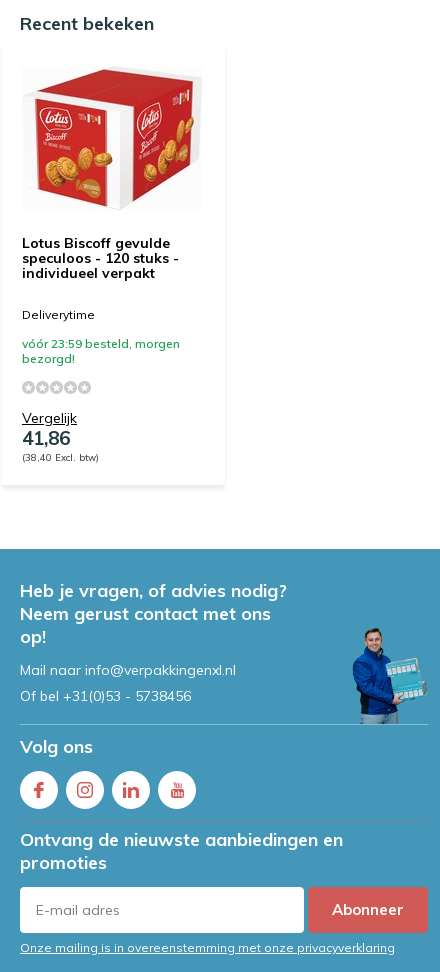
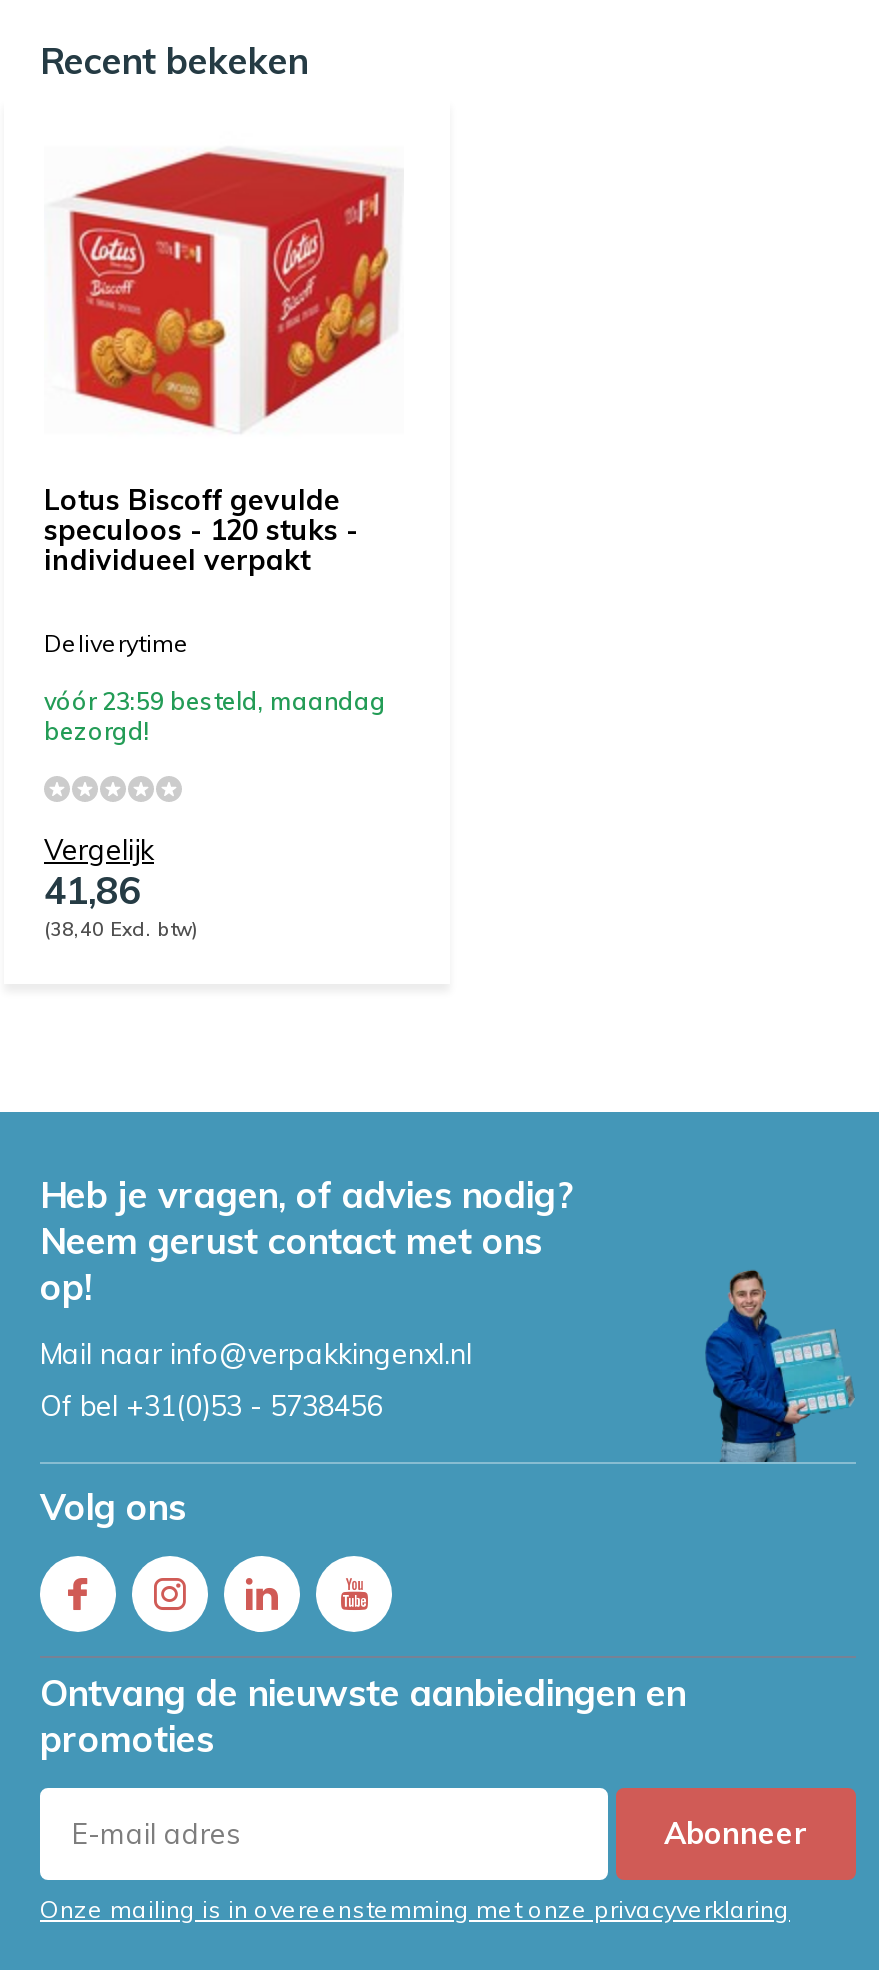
[22,336,180,351] vóór 23:59 besteld, morgen -> [44,686,386,716] vóór 23:59 besteld, maandag

